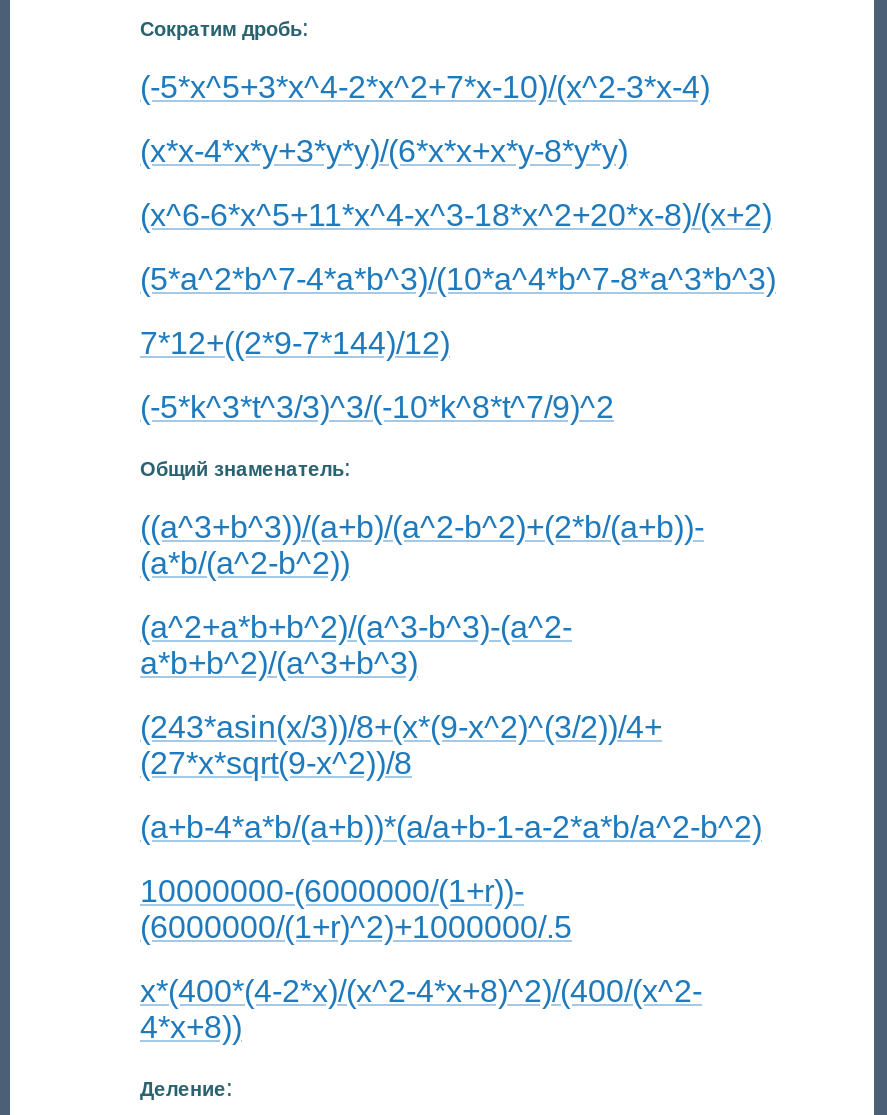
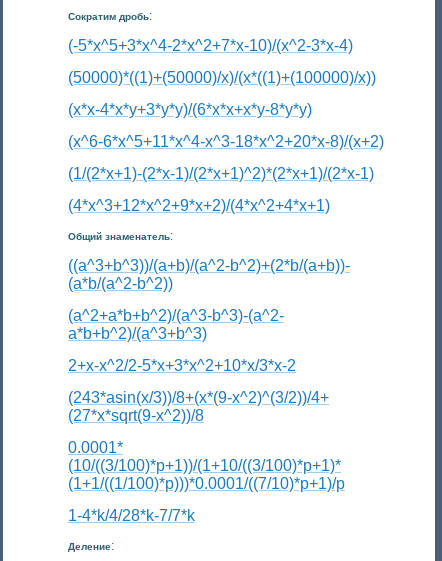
none -> [68,69,376,86] (50000)*((1)+(50000)/x)/(x*((1)+(100000)/x))
moved [140,134,772,232] -> [68,101,384,150]: (x*x-4*x*y+3*y*y)/(6*x*x+x*y-8*y*y) | (x^6-6*x^5+11*x^4-x^3-18*x^2+20*x-8)/(x+2)
[140,262,776,424] (5*a^2*b^7-4*a*b^3)/(10*a^4*b^7-8*a^3*b^3) | 7*12+((2*9-7*144)/12) | (-5*k^3*t^3/3)^3/(-10*k^8*t^7/9)^2 -> [68,165,374,214] (1/(2*x+1)-(2*x-1)/(2*x+1)^2)*(2*x+1)/(2*x-1) | (4*x^3+12*x^2+9*x+2)/(4*x^2+4*x+1)
none -> [68,357,296,374] 2+x-x^2/2-5*x+3*x^2+10*x/3*x-2
moved [140,710,662,780] -> [68,389,329,424]: (243*asin(x/3))/8+(x*(9-x^2)^(3/2))/4+ | (27*x*sqrt(9-x^2))/8
[140,810,762,1044] (a+b-4*a*b/(a+b))*(a/a+b-1-a-2*a*b/a^2-b^2) | 10000000-(6000000/(1+r))- | (6000000/(1+r)^2)+1000000/.5 | x*(400*(4-2*x)/(x^2-4*x+8)^2)/(400/(x^2- | 4*x+8)) -> [68,439,345,524] 0.0001* | (10/((3/100)*p+1))/(1+10/((3/100)*p+1)* | (1+1/((1/100)*p)))*0.0001/((7/10)*p+1)/p | 1-4*k/4/28*k-7/7*k

